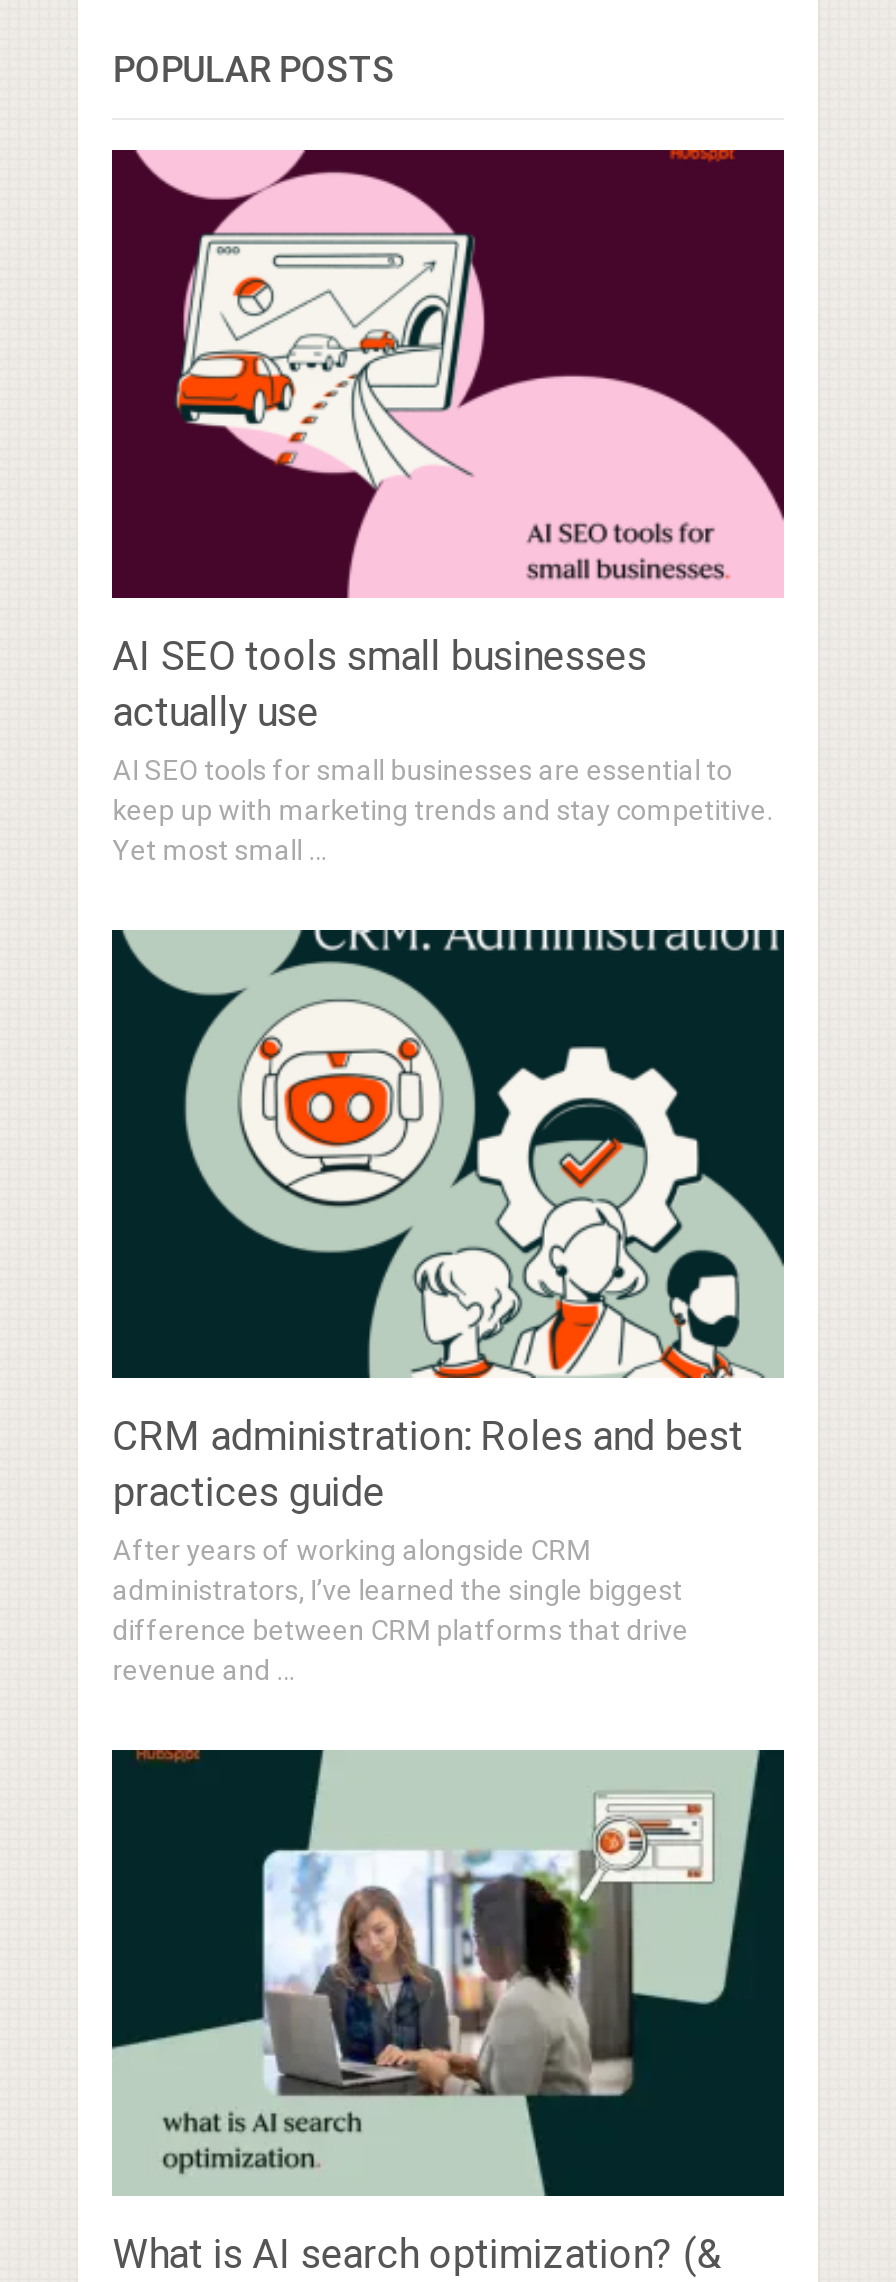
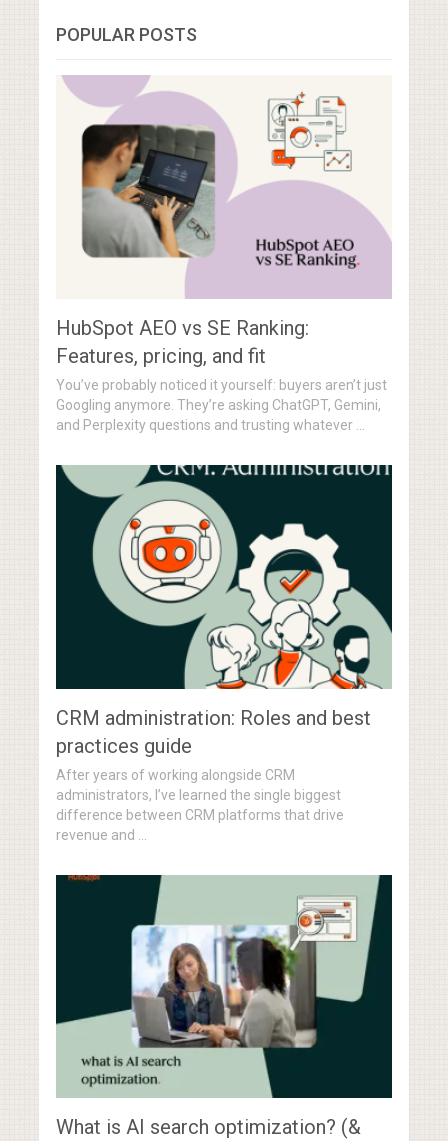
[110,148,786,866] [image] | AI SEO tools small businesses | actually use | AI SEO tools for small businesses are essential to | keep up with marketing trends and stay competitive. | Yet most small … -> [56,75,392,433] [image] | HubSpot AEO vs SE Ranking: | Features, pricing, and fit | You’ve probably noticed it yourself: buyers aren’t just | Googling anymore. They’re asking ChatGPT, Gemini, | and Perplexity questions and trusting whatever …

